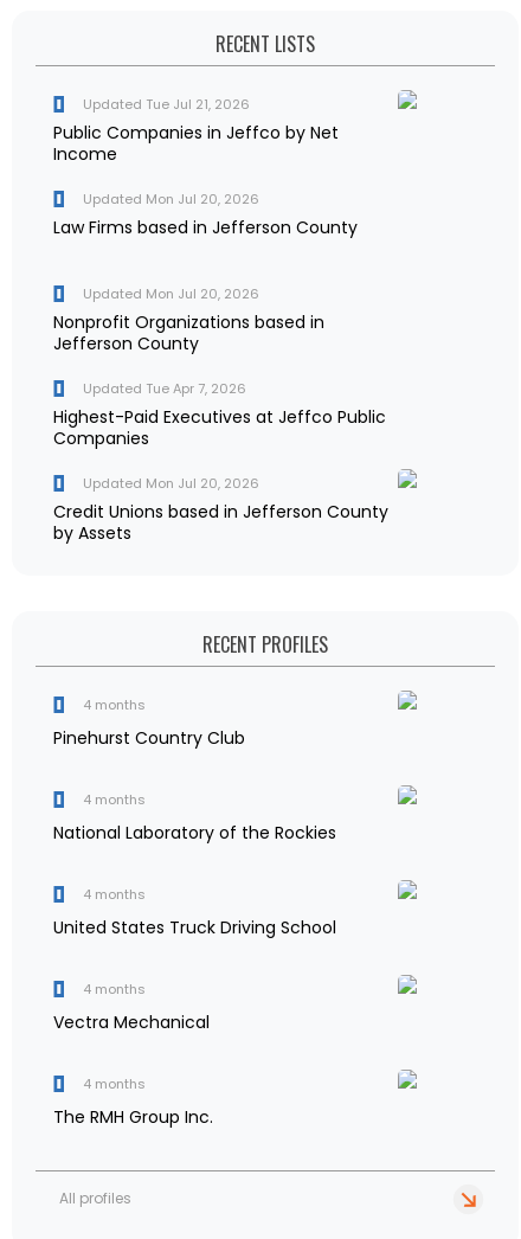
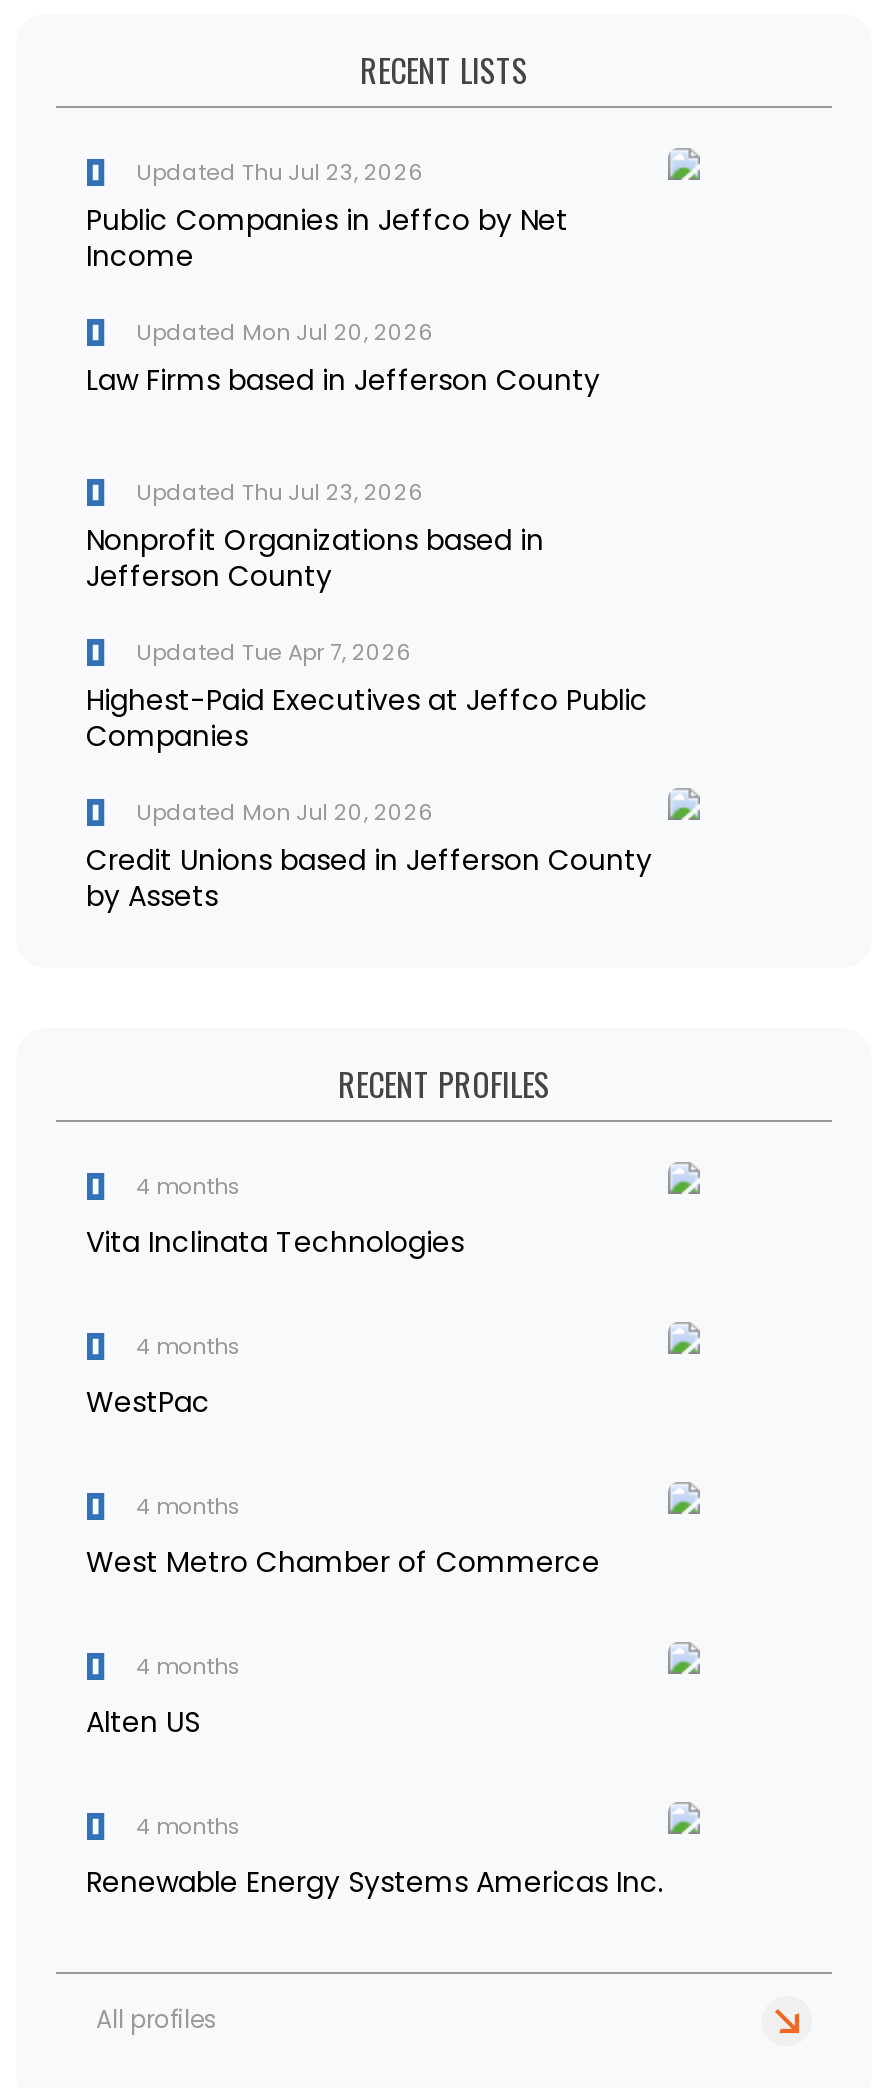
[83,95,250,114] Updated Tue Jul 21, 2026 -> [136,156,424,188] Updated Thu Jul 23, 2026
[83,284,259,303] Updated Mon Jul 20, 2026 -> [136,476,424,508] Updated Thu Jul 23, 2026
[53,726,245,750] Pinehurst Country Club -> [86,1222,464,1262] Vita Inclinata Technologies
[53,821,336,845] National Laboratory of the Rockies -> [86,1382,210,1422] WestPac
[53,916,336,939] United States Truck Driving School -> [86,1542,600,1582] West Metro Chamber of Commerce
[53,1010,210,1034] Vectra Mechanical -> [86,1702,200,1742] Alten US
[53,1105,213,1129] The RMH Group Inc. -> [86,1862,664,1902] Renewable Energy Systems Americas Inc.

